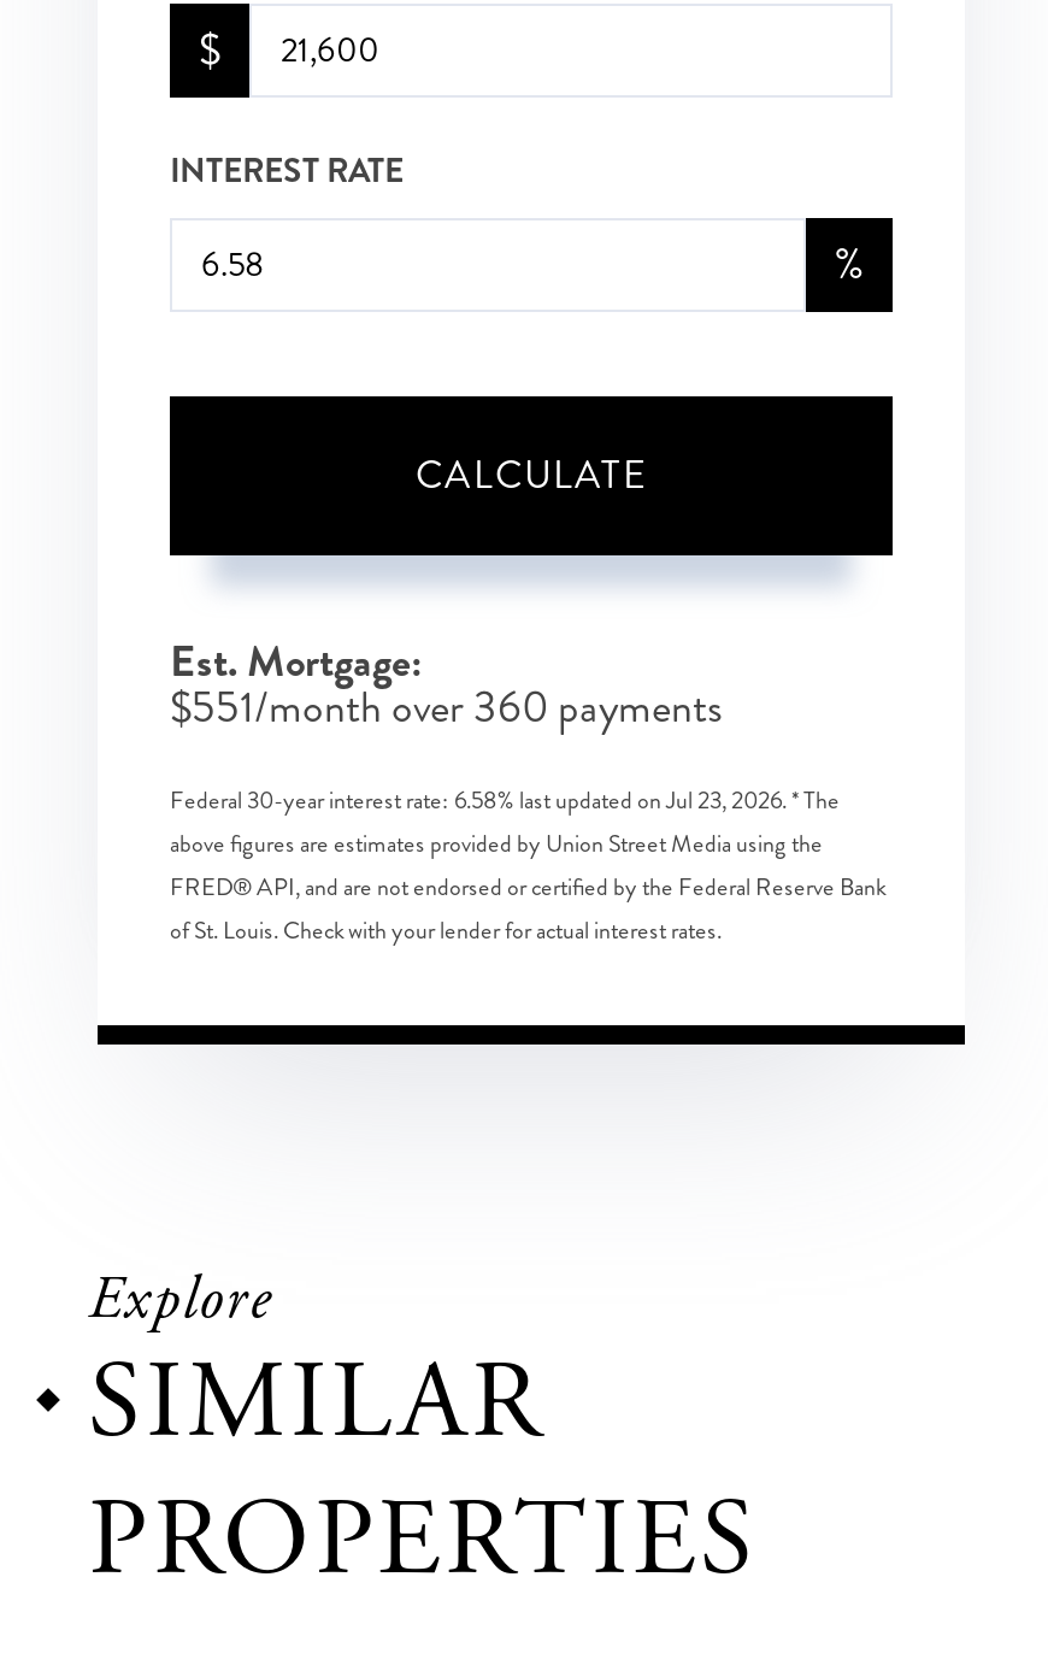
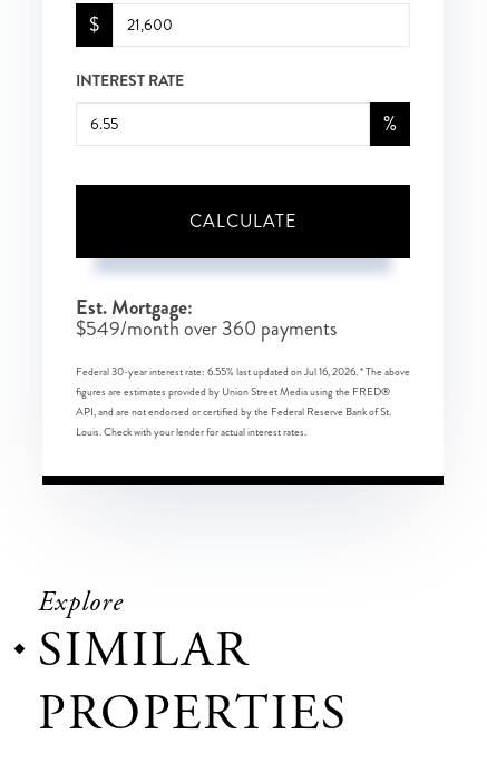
[170,676,722,738] $551/month over 360 payments -> [76,314,337,343] $549/month over 360 payments
[170,784,885,948] Federal 30-year interest rate: 6.58% last updated on Jul 23, 2026. * The | above figures are estimates provided by Union Street Media using the | FRED® API, and are not endorsed or certified by the Federal Reserve Bank | of St. Louis. Check with your lender for actual interest rates. -> [76,364,410,440] Federal 30-year interest rate: 6.55% last updated on Jul 16, 2026. * The above | figures are estimates provided by Union Street Media using the FRED® | API, and are not endorsed or certified by the Federal Reserve Bank of St. | Louis. Check with your lender for actual interest rates.

